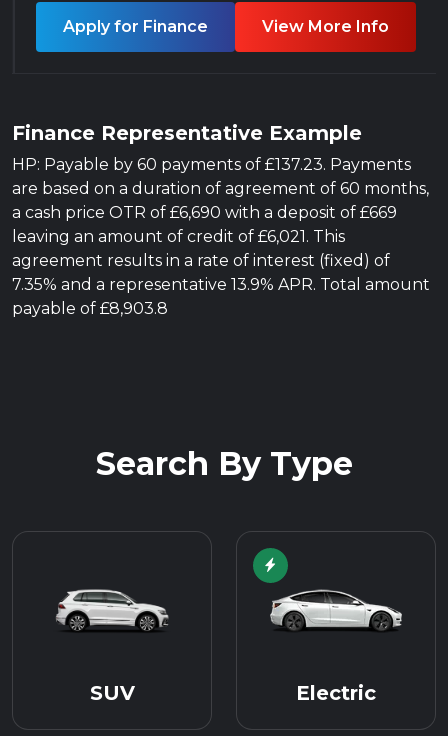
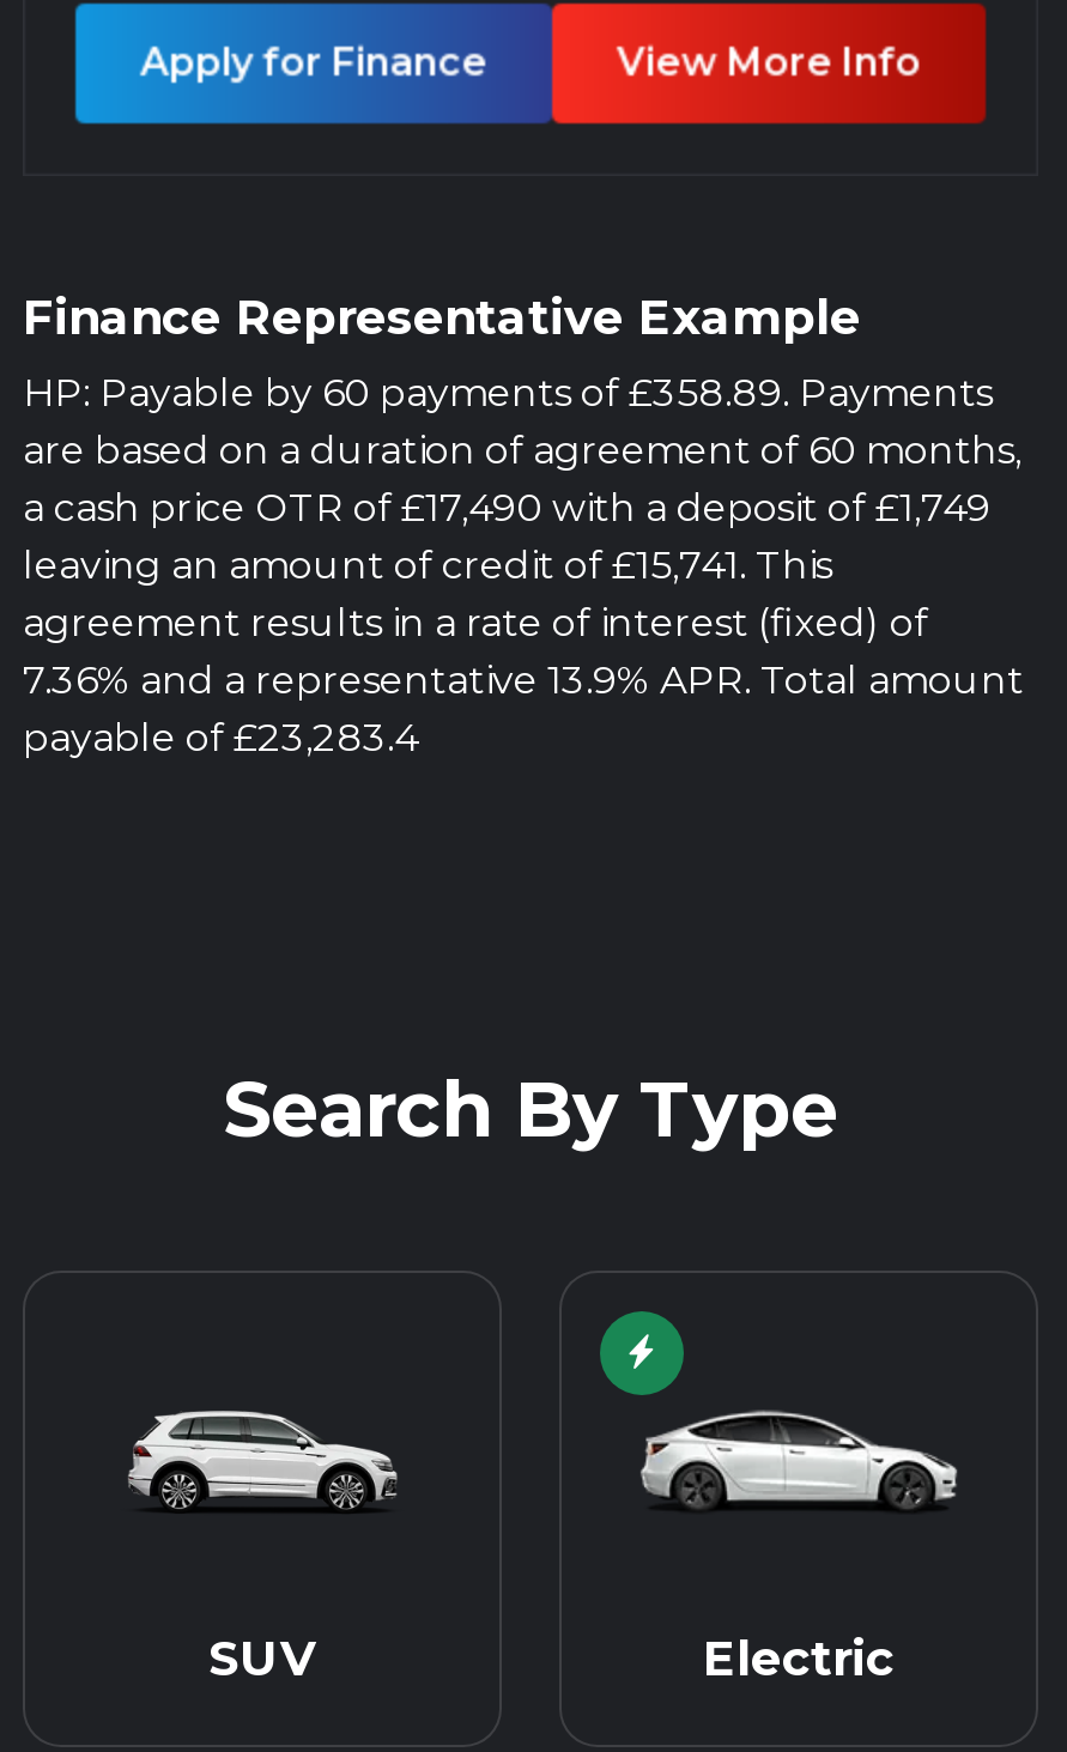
[12,155,411,174] HP: Payable by 60 payments of £137.23. Payments -> [23,370,993,416] HP: Payable by 60 payments of £358.89. Payments
[12,203,397,222] a cash price OTR of £6,690 with a deposit of £669 -> [23,485,990,531] a cash price OTR of £17,490 with a deposit of £1,749
[12,227,345,246] leaving an amount of credit of £6,021. This -> [23,542,832,588] leaving an amount of credit of £15,741. This
[12,275,430,294] 7.35% and a representative 13.9% APR. Total amount -> [23,657,1024,703] 7.36% and a representative 13.9% APR. Total amount
[12,299,168,318] payable of £8,903.8 -> [23,715,418,760] payable of £23,283.4

